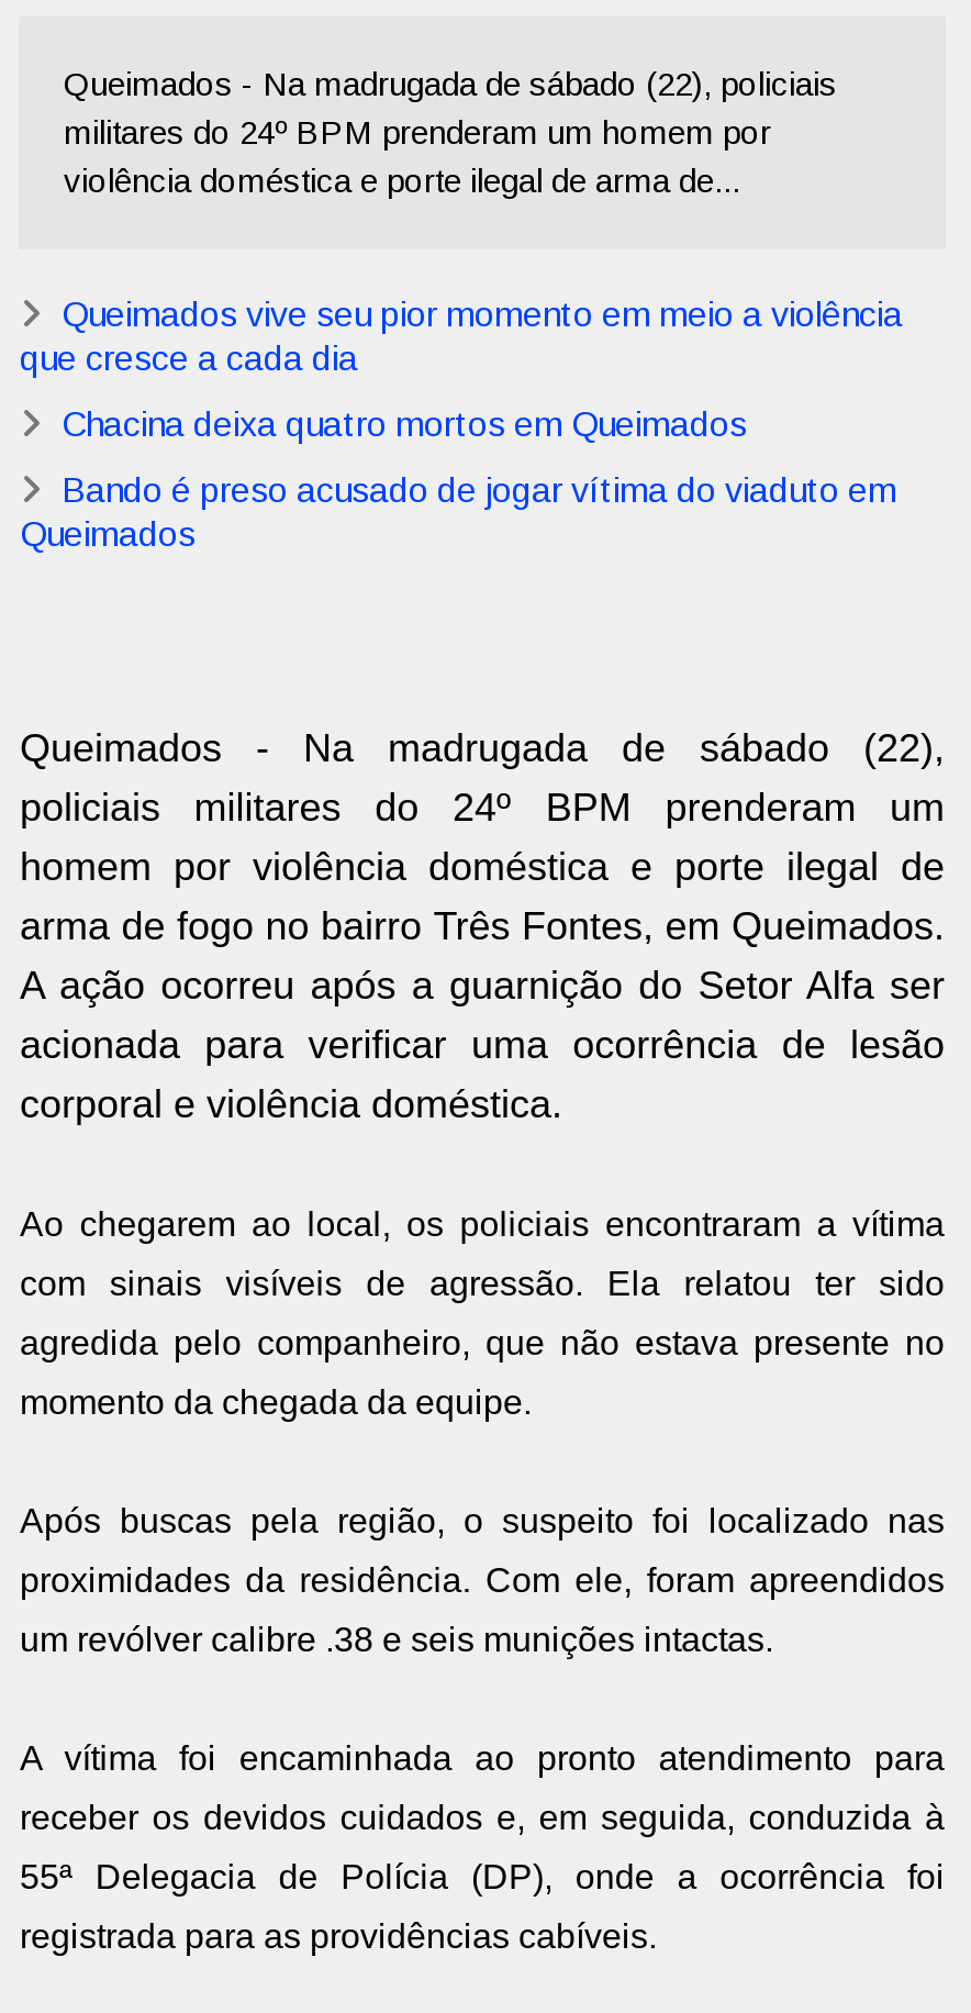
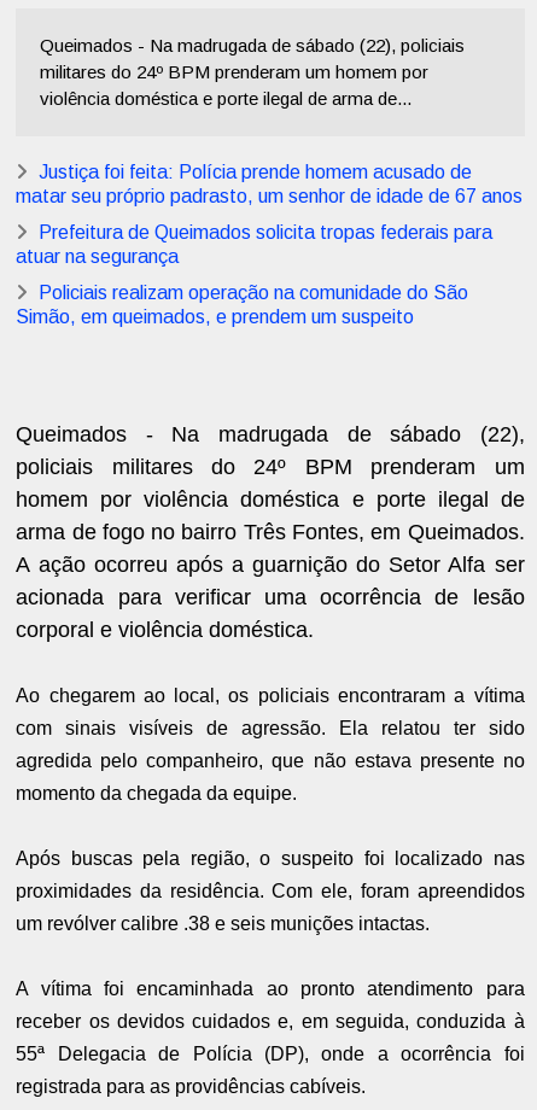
[20,296,903,378] Queimados vive seu pior momento em meio a violência | que cresce a cada dia -> [16,162,523,207] Justiça foi feita: Polícia prende homem acusado de | matar seu próprio padrasto, um senhor de idade de 67 anos
[61,406,747,444] Chacina deixa quatro mortos em Queimados -> [16,222,493,267] Prefeitura de Queimados solicita tropas federais para | atuar na segurança
[20,472,896,554] Bando é preso acusado de jogar vítima do viaduto em | Queimados -> [16,283,469,327] Policiais realizam operação na comunidade do São | Simão, em queimados, e prendem um suspeito

